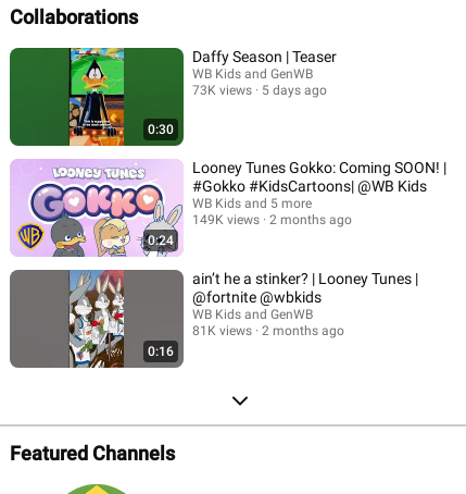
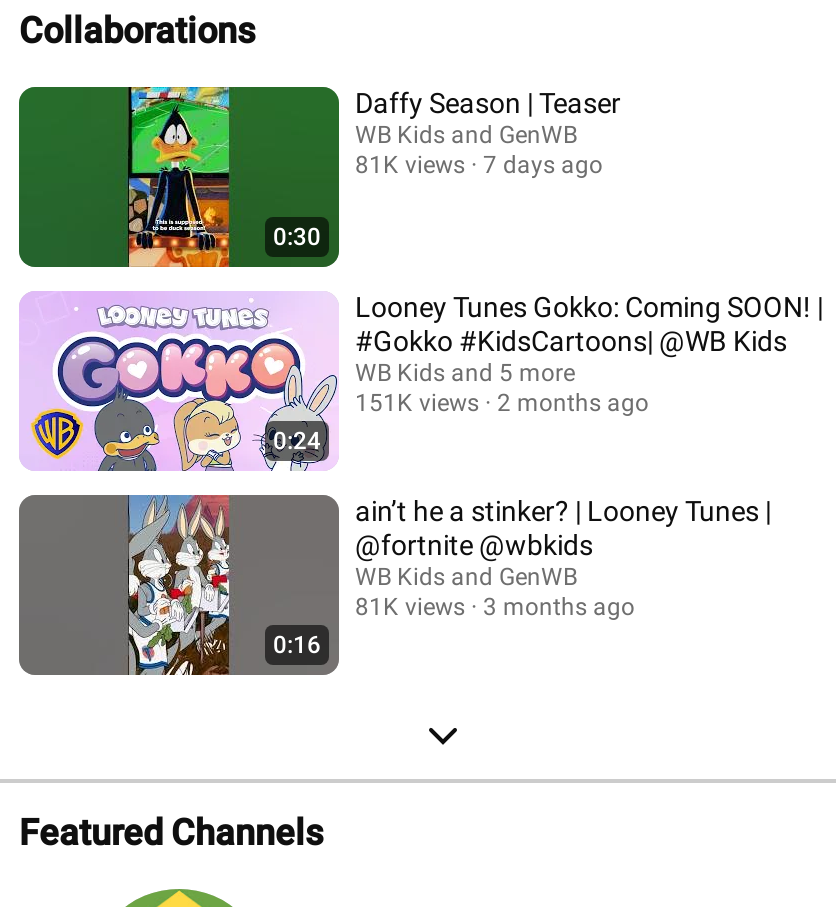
[192,83,252,98] 73K views -> [355,151,465,179] 81K views
[262,83,327,98] 5 days ago -> [483,151,603,179] 7 days ago
[192,212,352,227] 149K views 2 months ago -> [355,389,649,417] 151K views 2 months ago
[192,323,344,338] 81K views 2 months ago -> [355,593,635,621] 81K views 3 months ago

